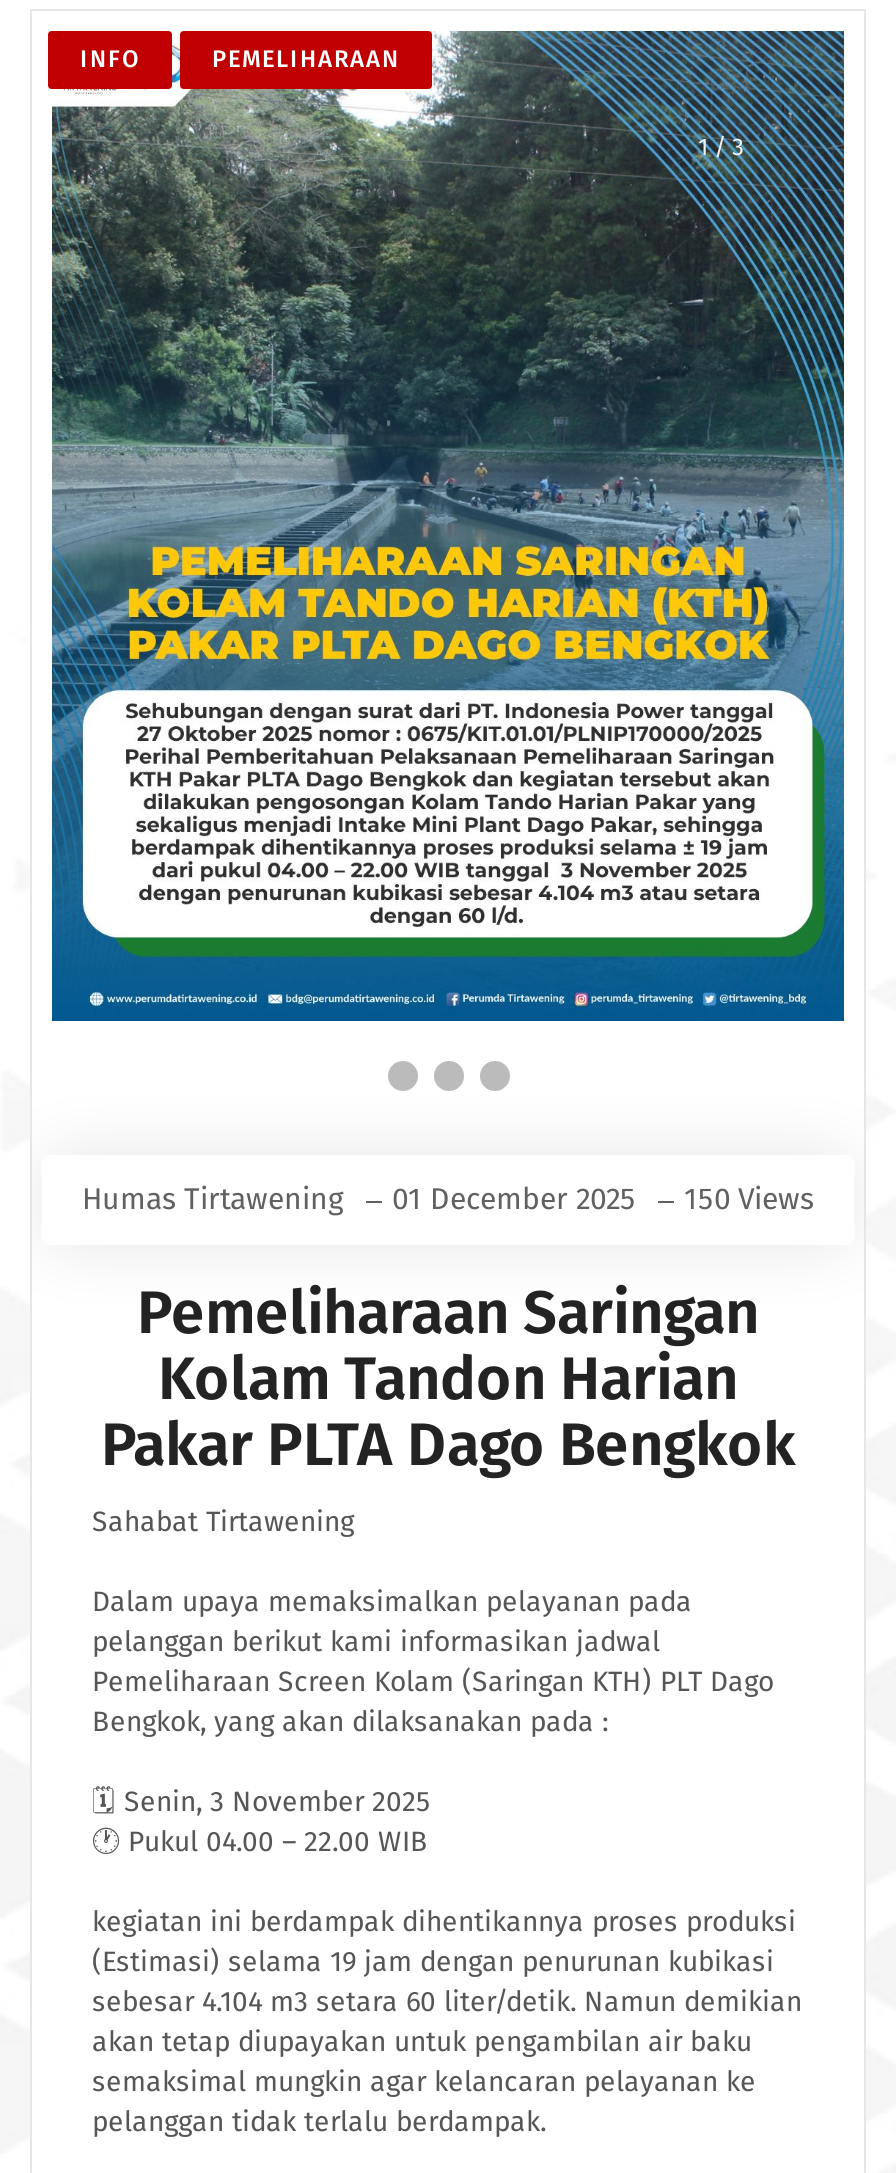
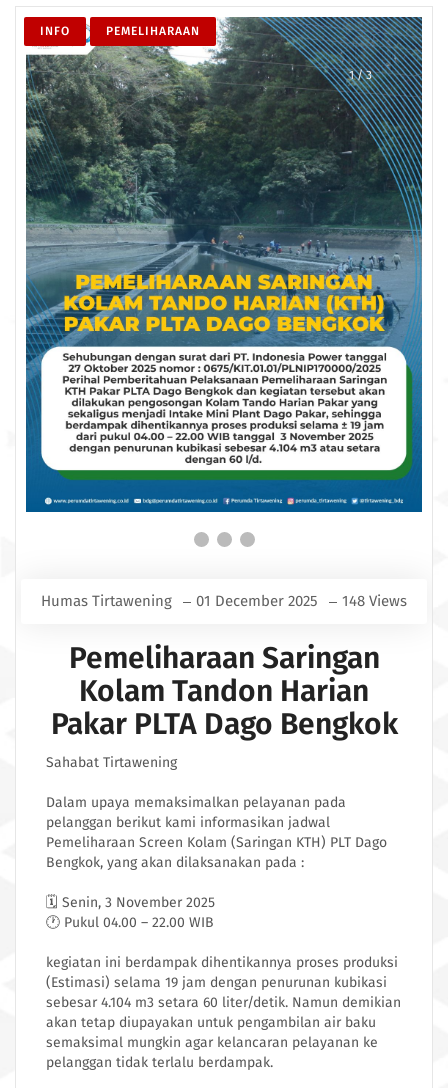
[82,1181,814,1217] Humas Tirtawening 01 December 2025 150 Views -> [41,592,407,610] Humas Tirtawening 01 December 2025 148 Views

